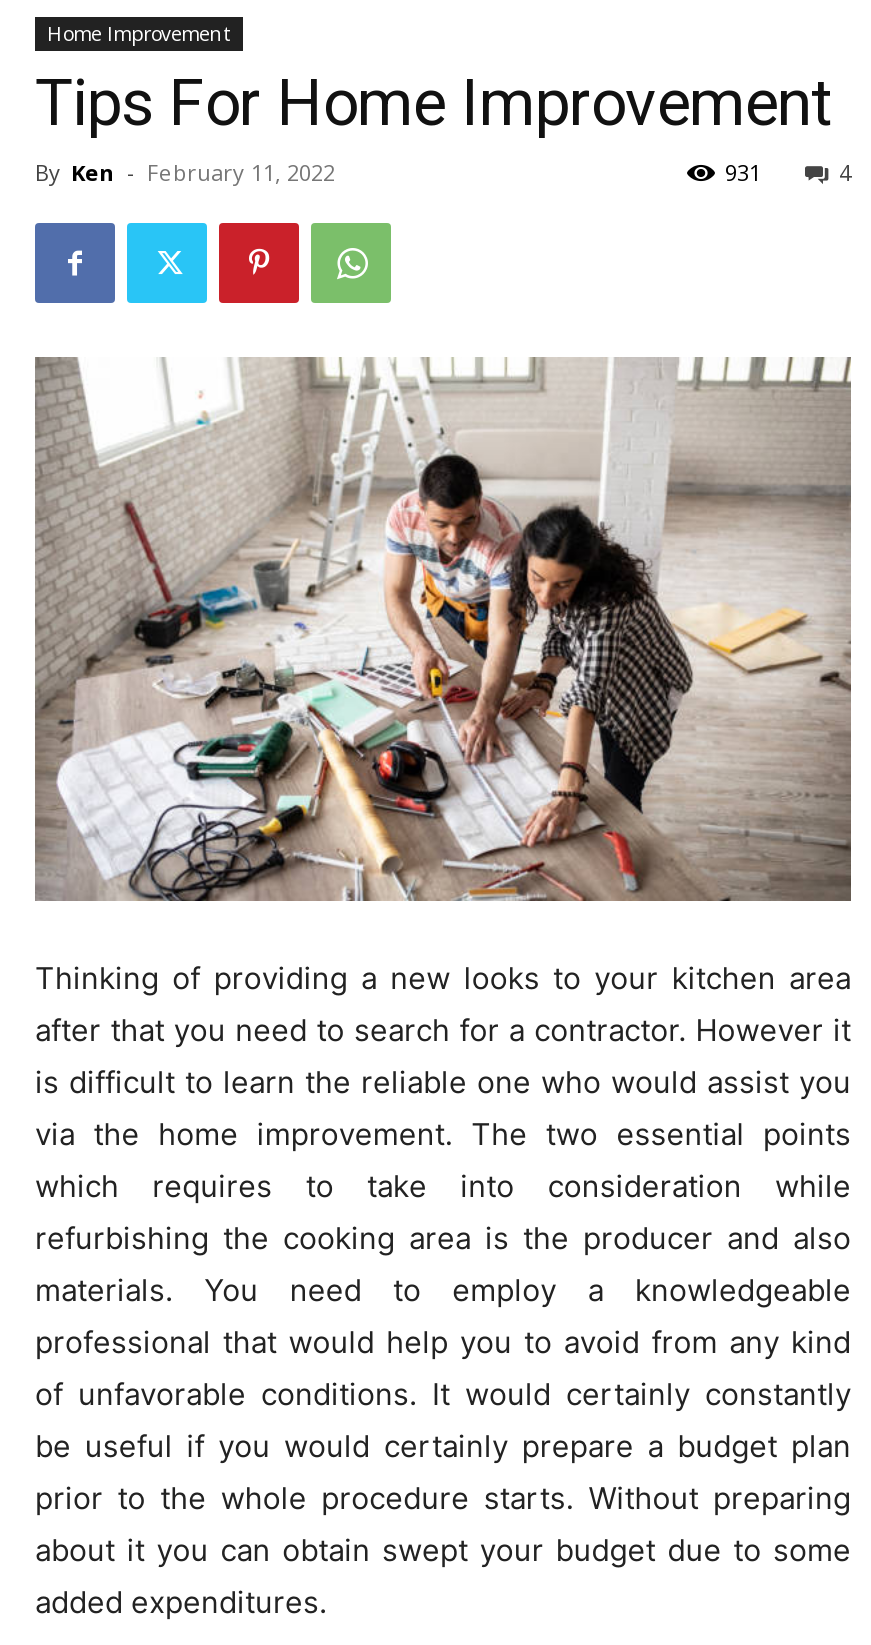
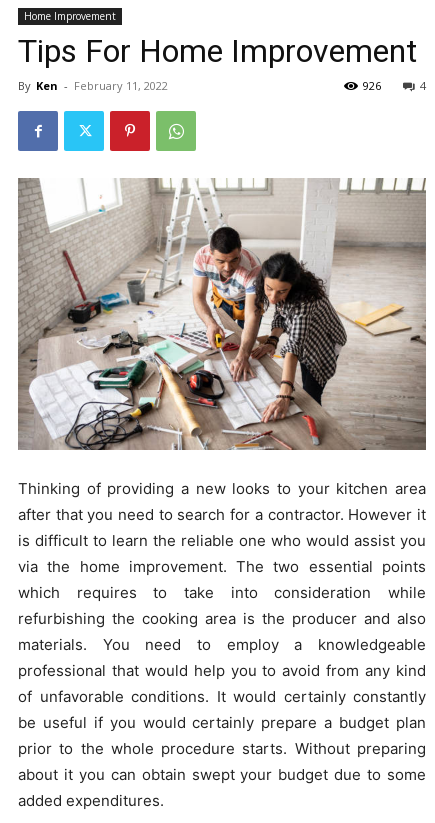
[725,157,761,187] 931 -> [363,78,381,93] 926

